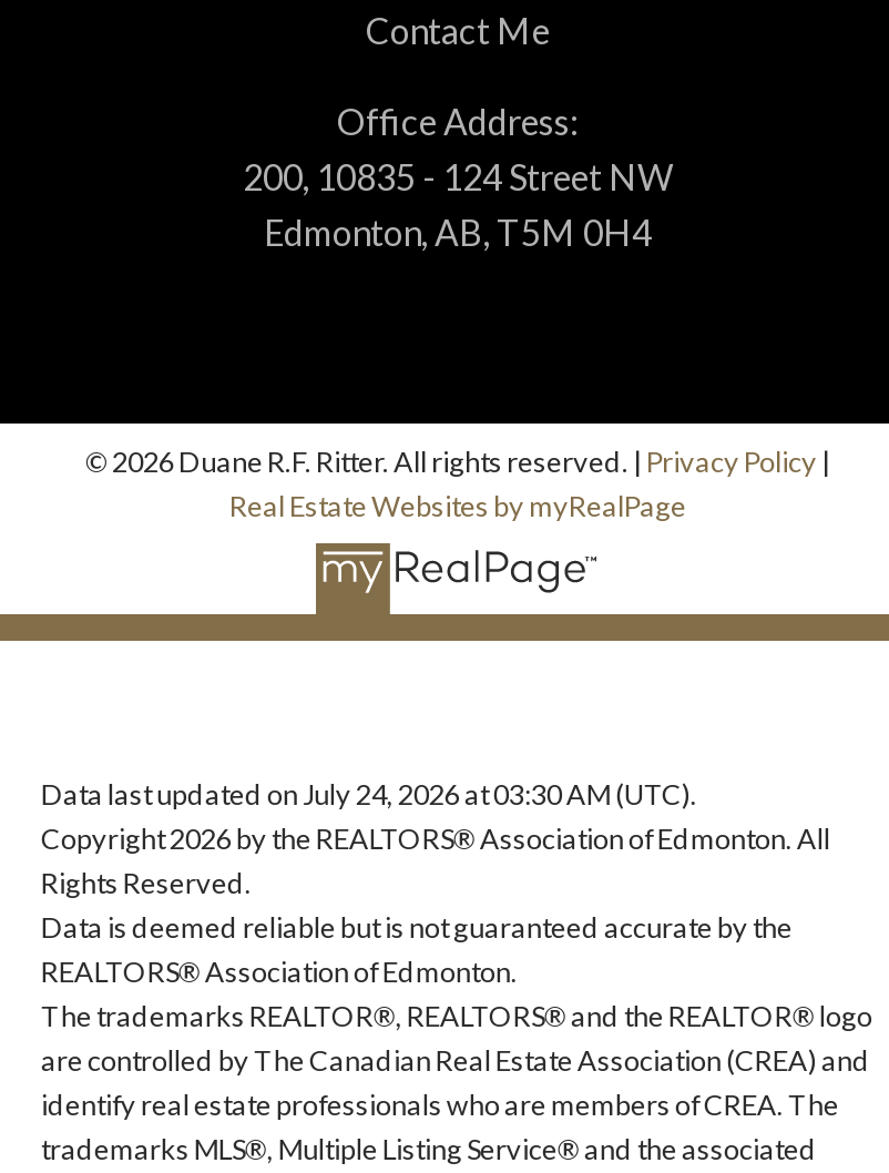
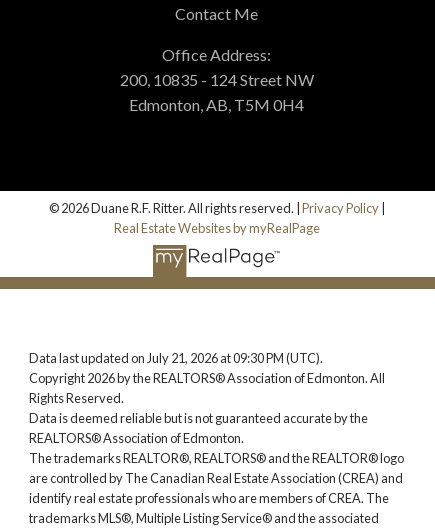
[41,776,697,812] Data last updated on July 24, 2026 at 03:30 AM (UTC). -> [29,350,323,366] Data last updated on July 21, 2026 at 09:30 PM (UTC).

